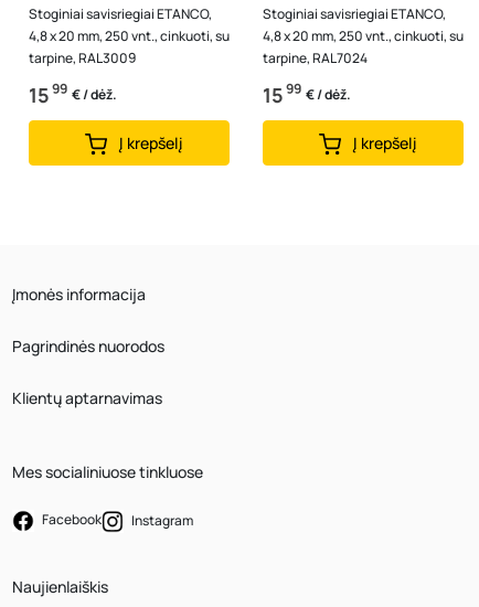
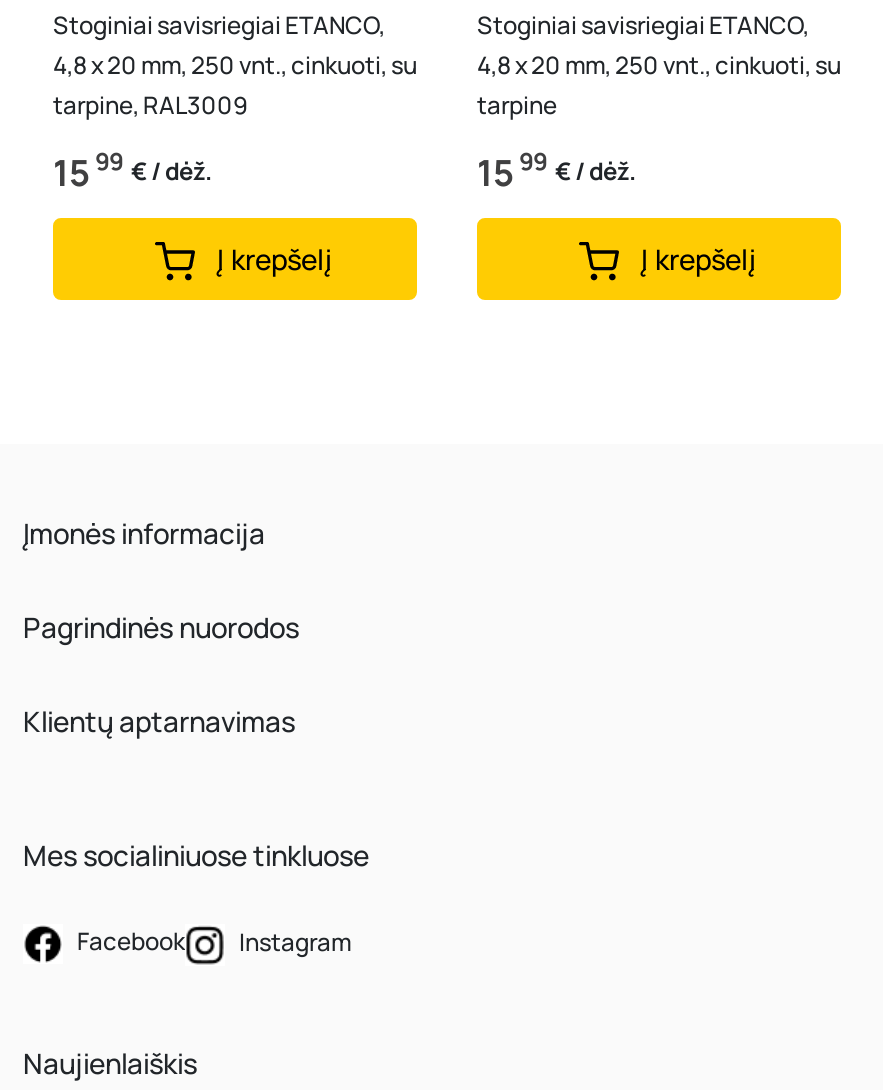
[263,48,368,67] tarpine, RAL7024 -> [477,87,557,121] tarpine

